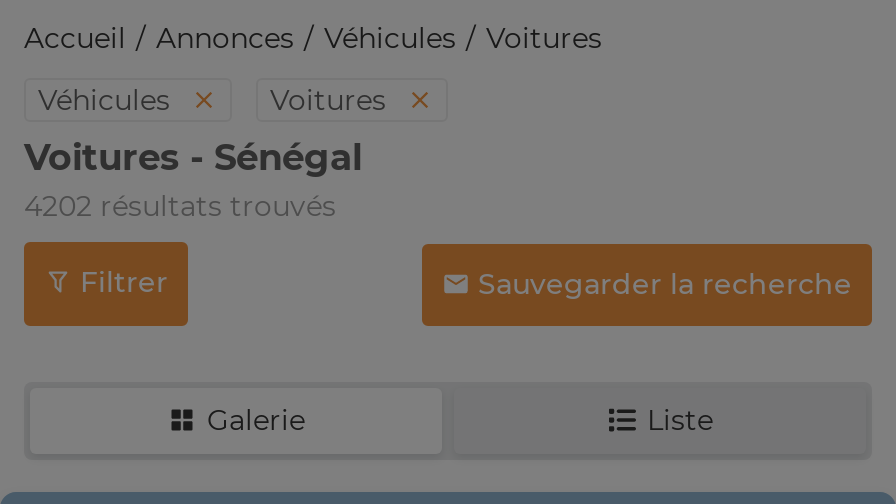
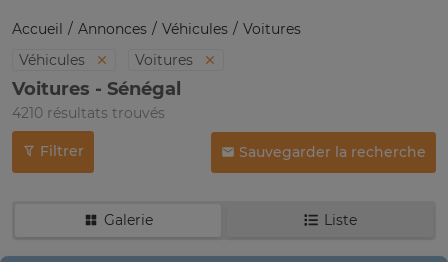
[24,189,336,225] 4202 résultats trouvés -> [12,104,165,122] 4210 résultats trouvés

